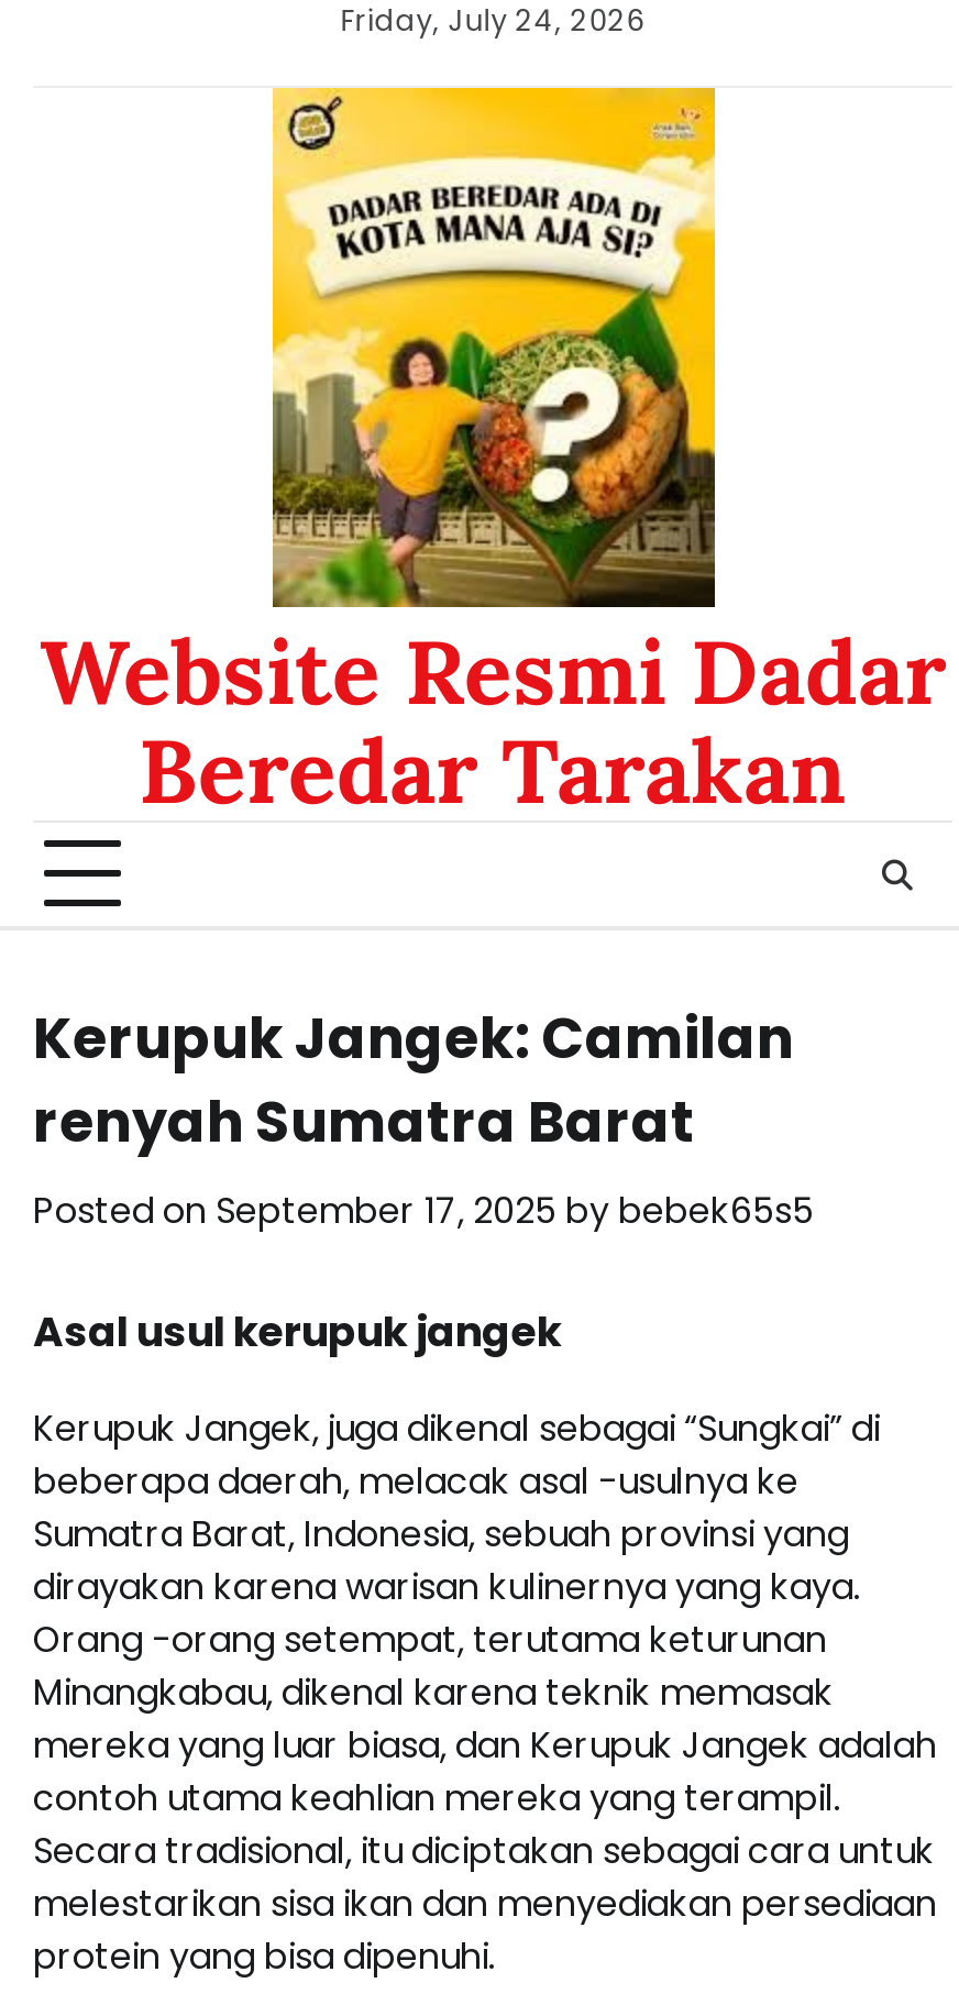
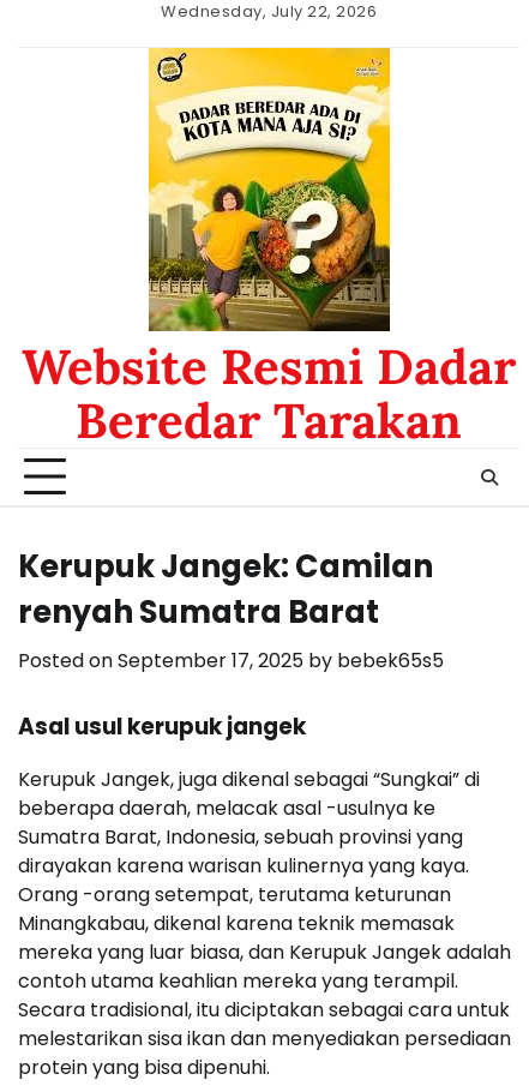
[340,0,645,42] Friday, July 24, 2026 -> [161,0,377,23] Wednesday, July 22, 2026

